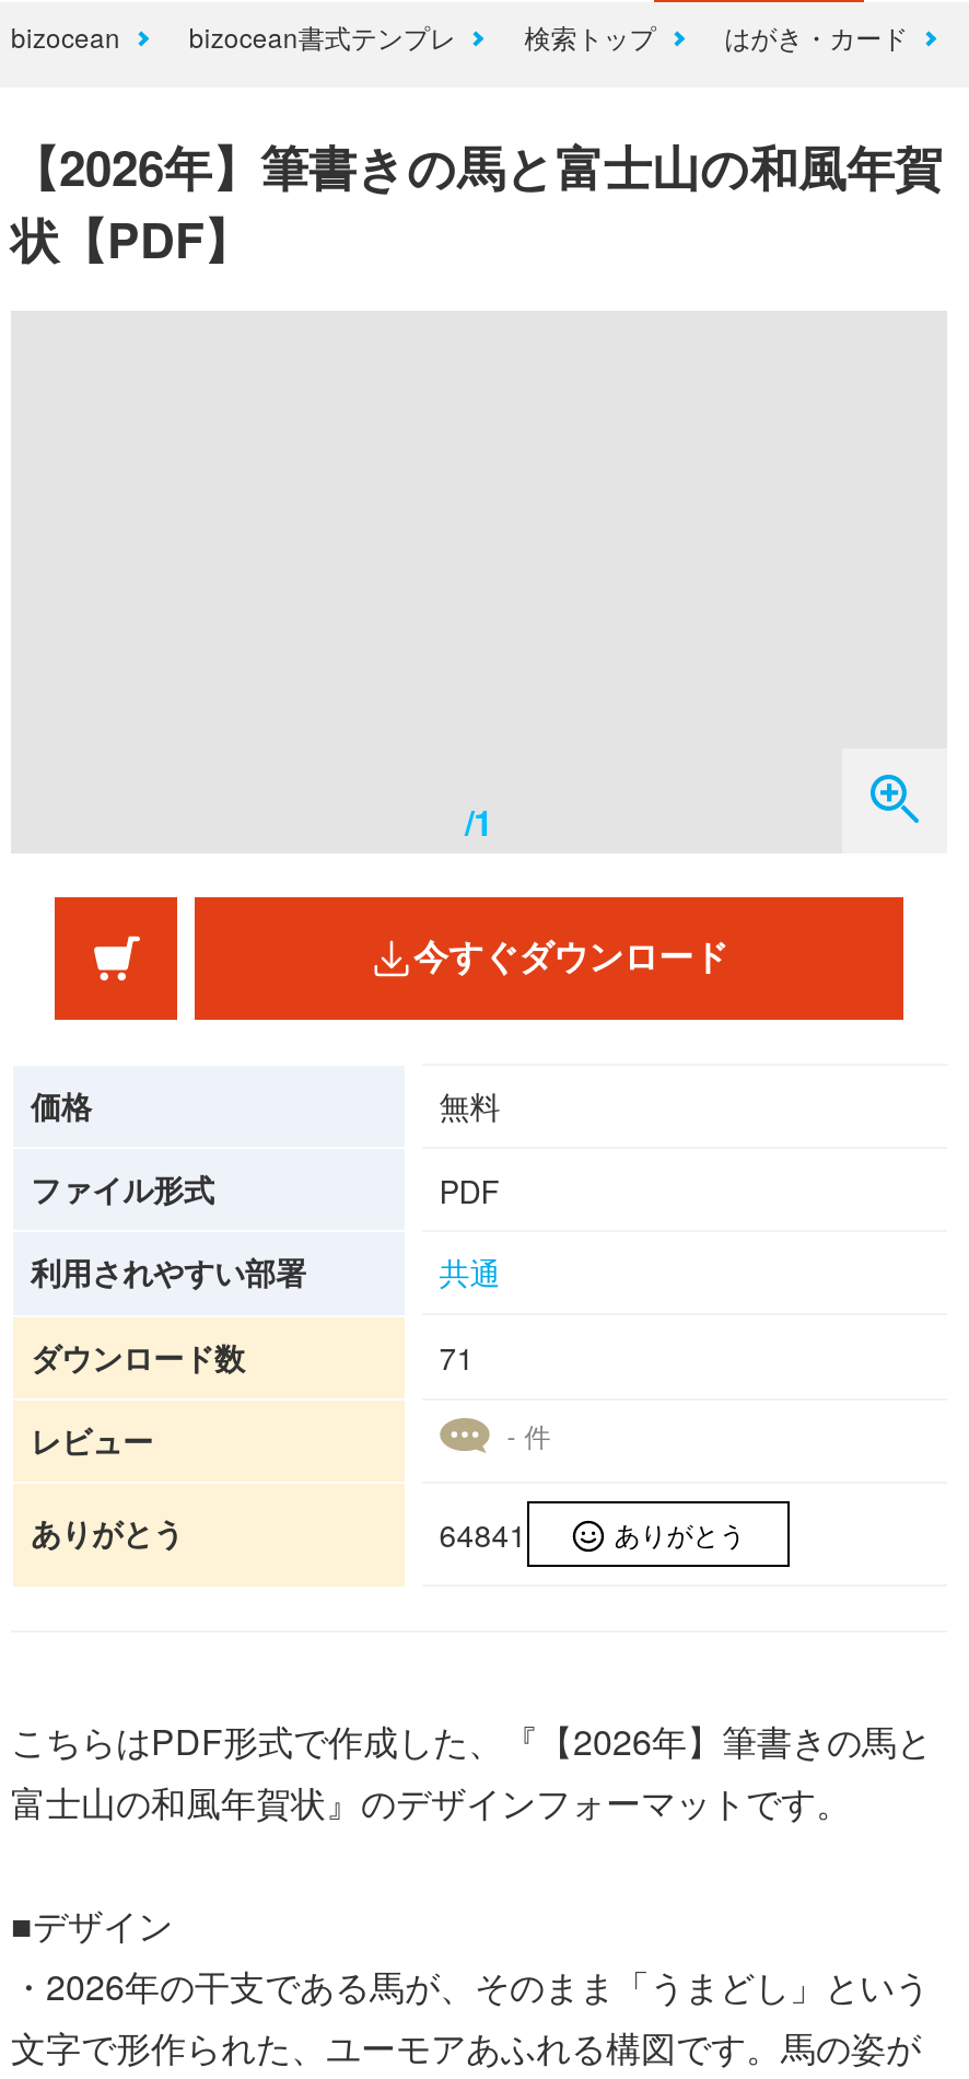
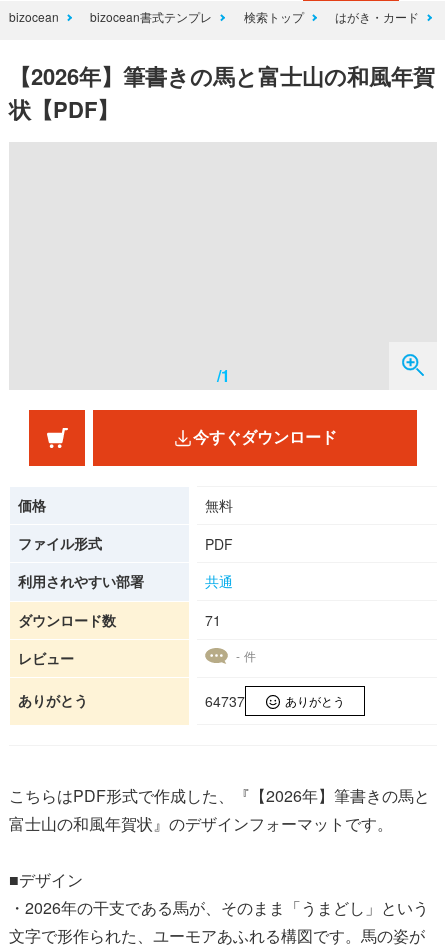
[439,1513,527,1556] 64841 -> [205,691,245,711] 64737

